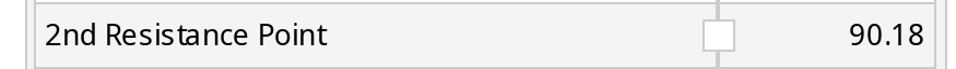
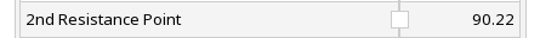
[849,15,926,53] 90.18 -> [472,8,515,29] 90.22

